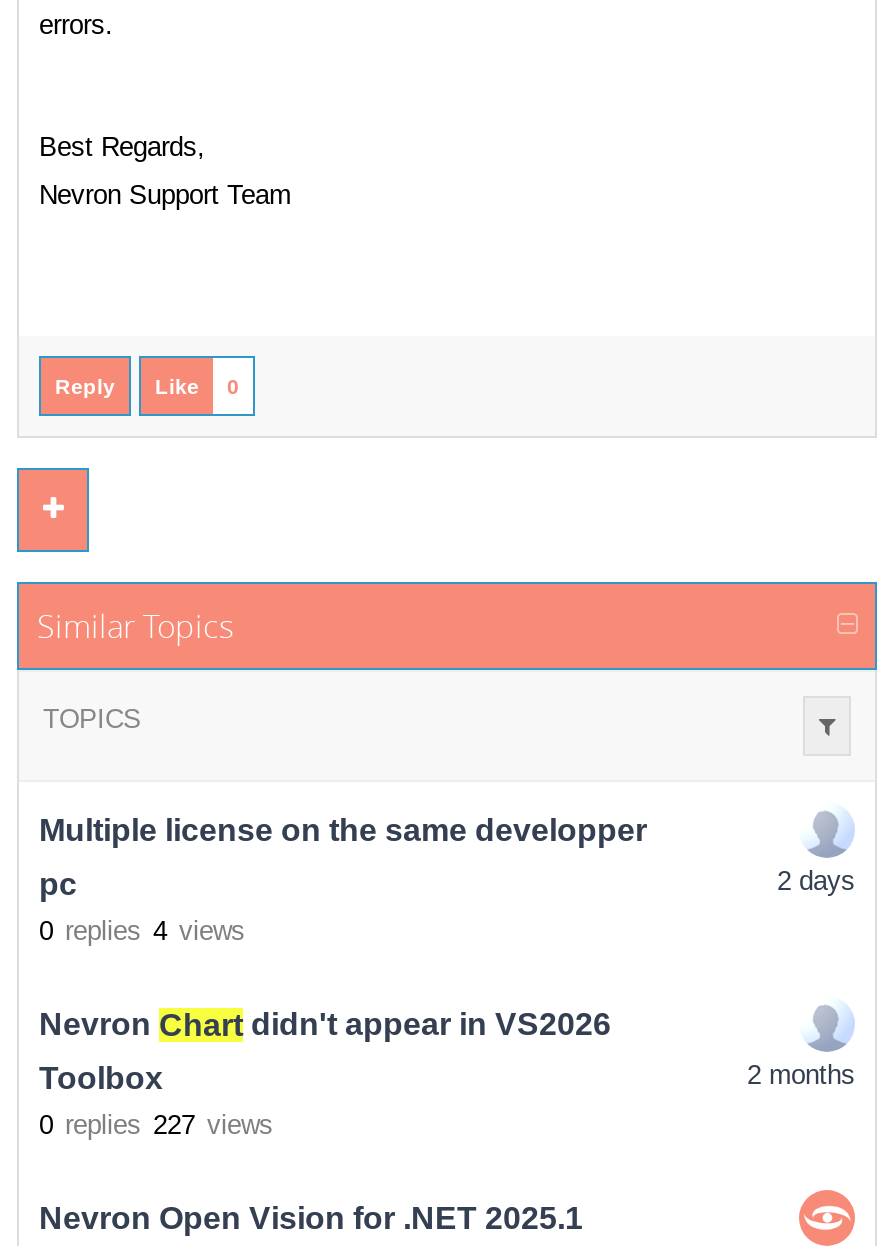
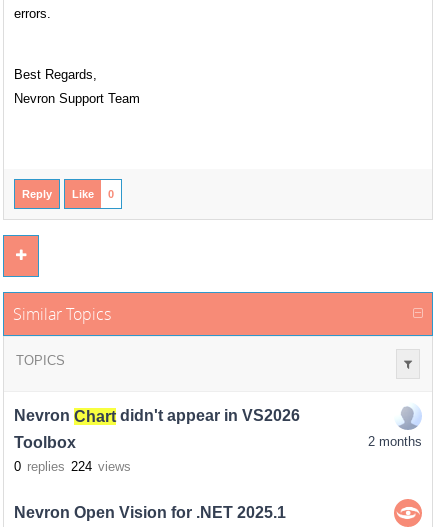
[39,814,647,946] Multiple license on the same developper | pc | 0 replies 4 views -> none
[777,867,855,897] 2 days -> none
[39,1110,273,1140] 0 replies 227 views -> [14,459,131,474] 0 replies 224 views

